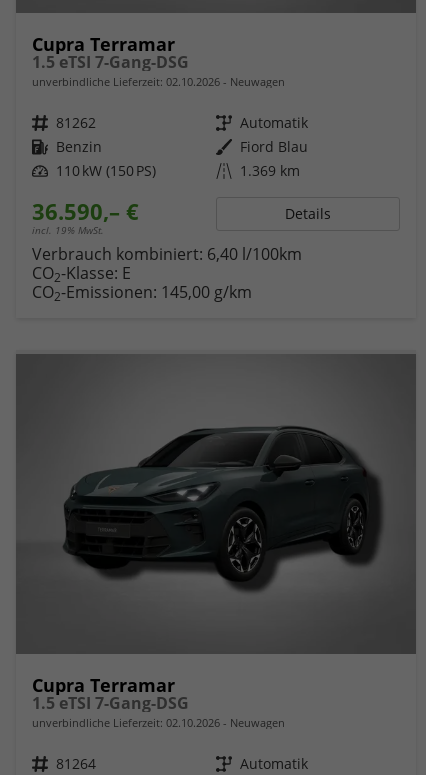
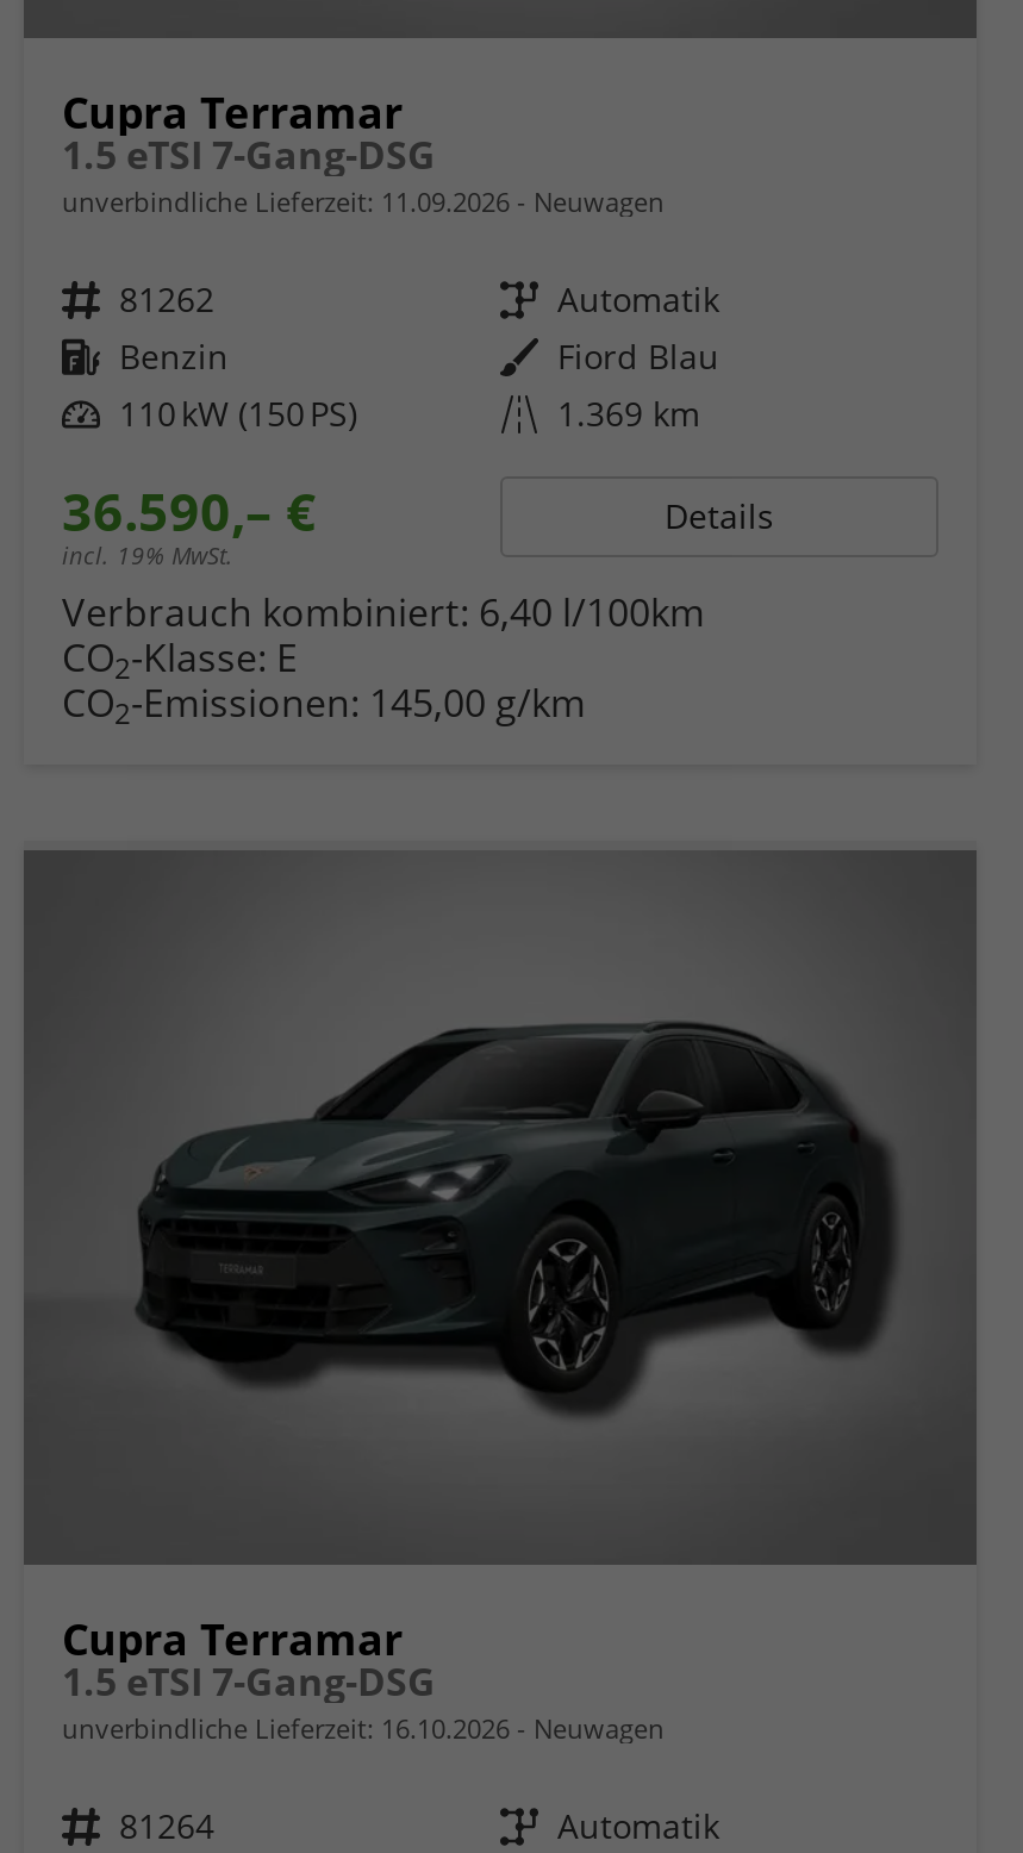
[32,74,285,89] unverbindliche Lieferzeit: 02.10.2026 Neuwagen -> [62,182,665,218] unverbindliche Lieferzeit: 11.09.2026 Neuwagen
[32,715,285,730] unverbindliche Lieferzeit: 02.10.2026 Neuwagen -> [62,1709,665,1745] unverbindliche Lieferzeit: 16.10.2026 Neuwagen

